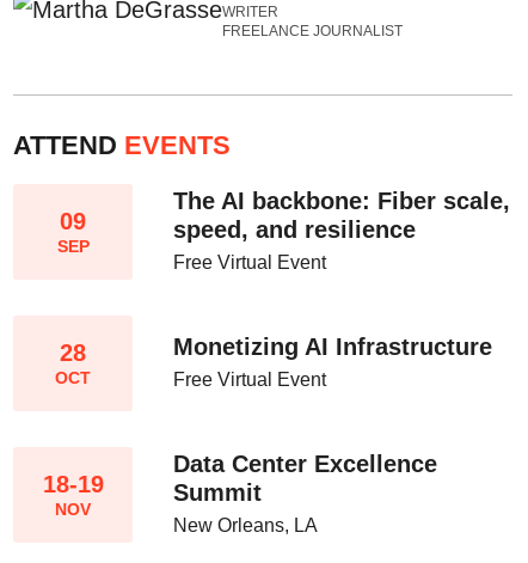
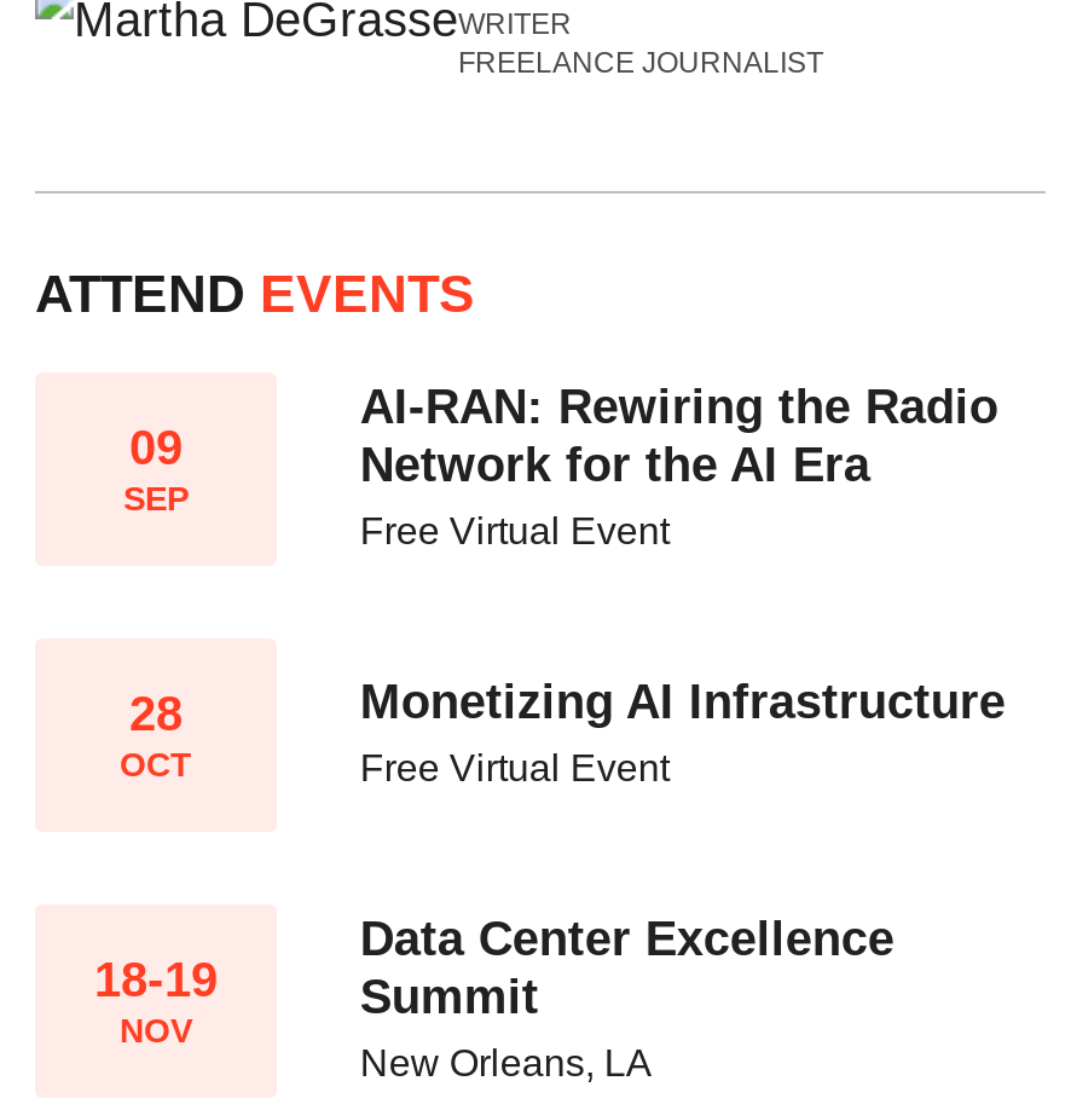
[174,188,510,243] The AI backbone: Fiber scale, | speed, and resilience -> [360,380,998,491] AI-RAN: Rewiring the Radio | Network for the AI Era

